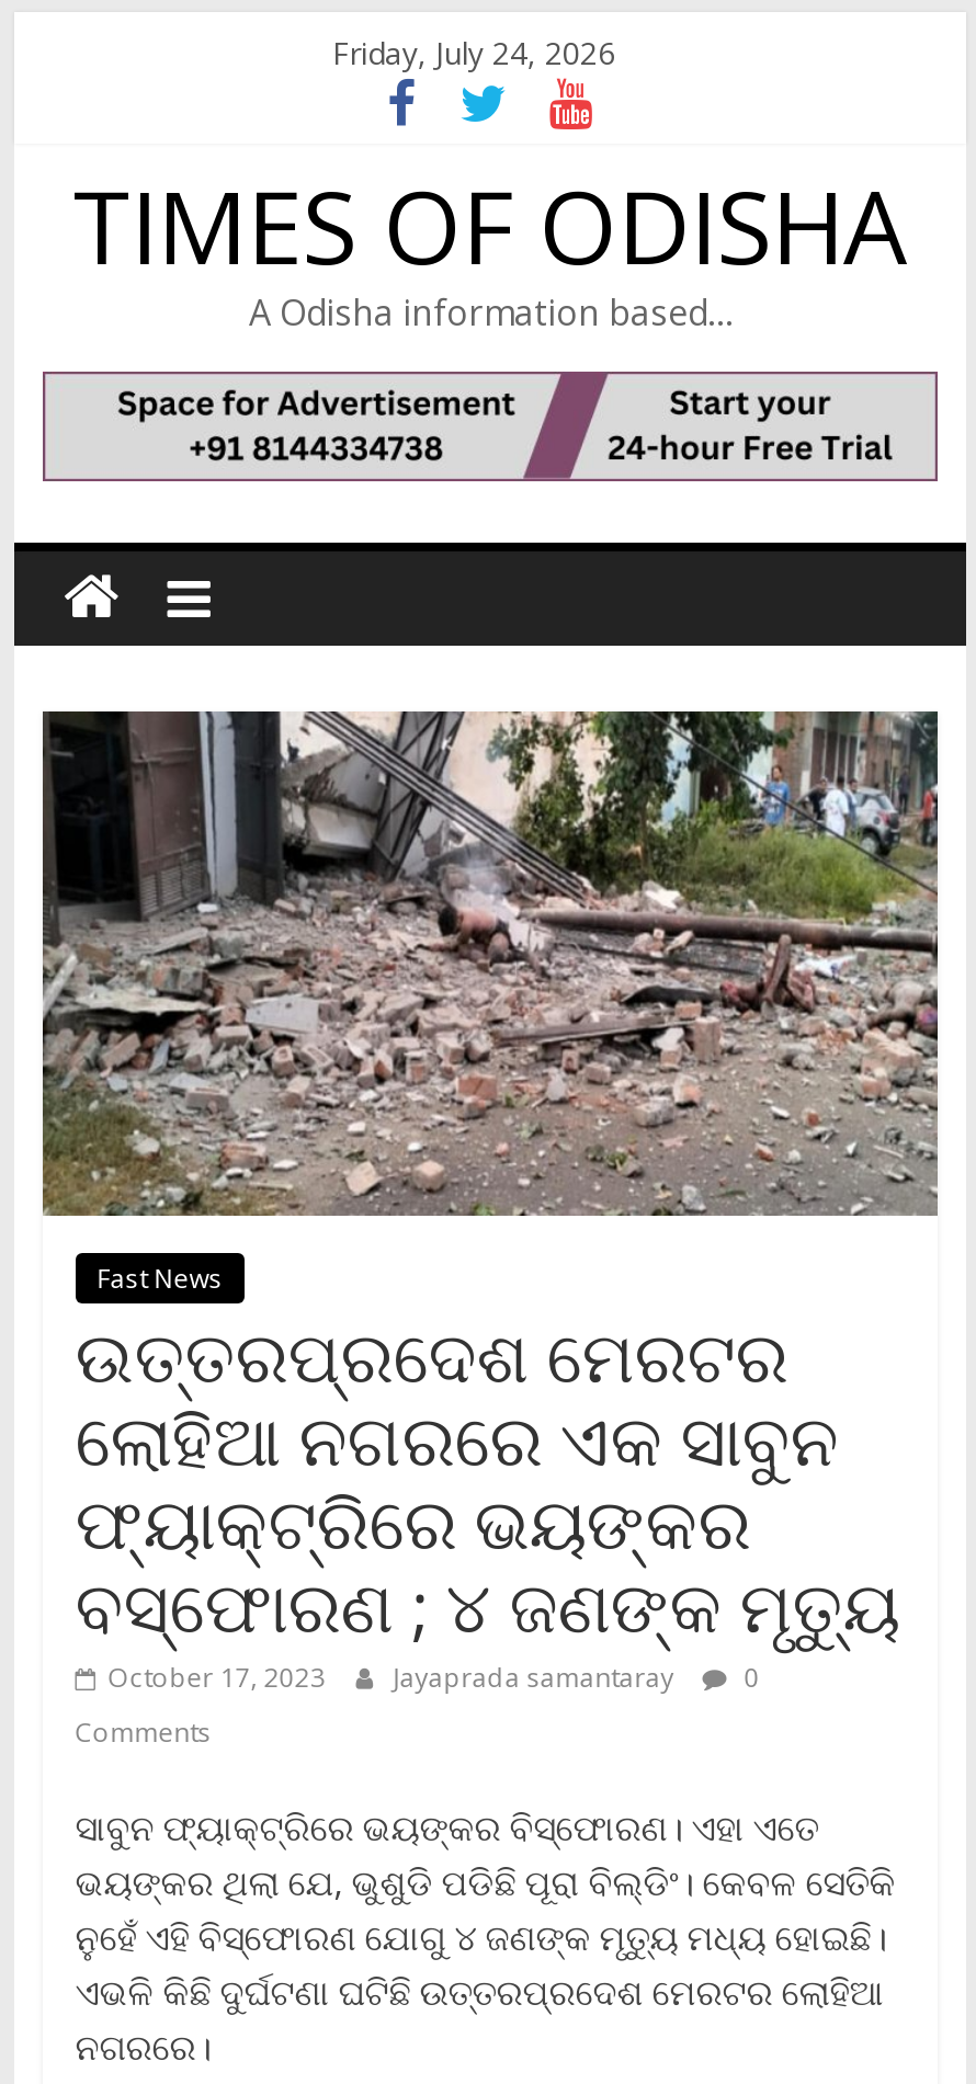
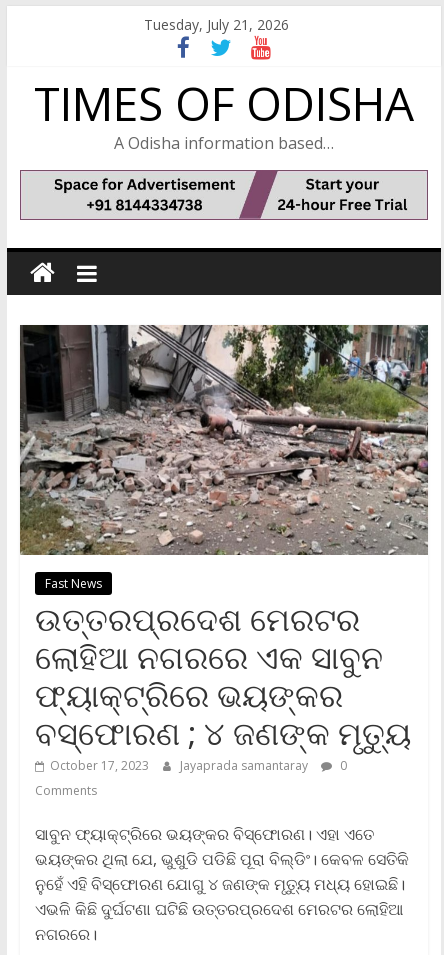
[332,32,615,73] Friday, July 24, 2026 -> [144,15,289,34] Tuesday, July 21, 2026

